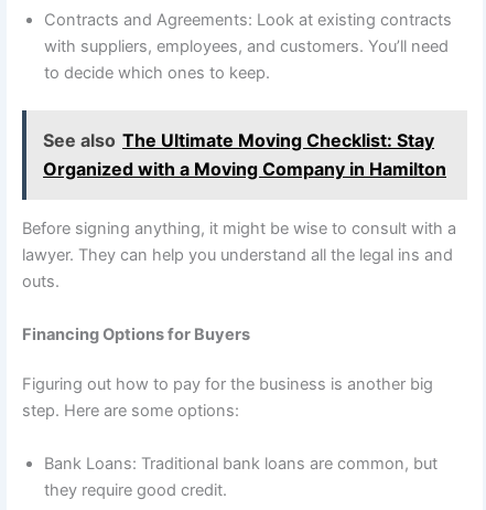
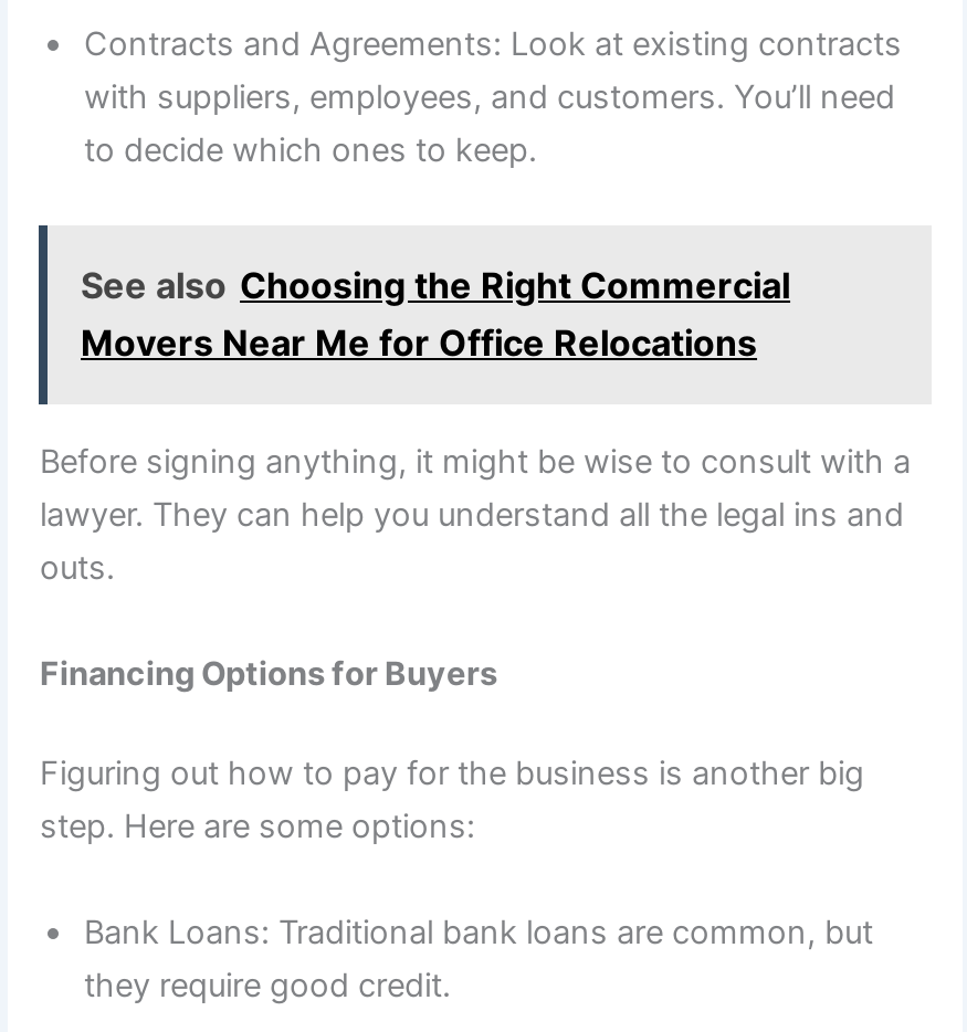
[43,129,446,180] See also The Ultimate Moving Checklist: Stay | Organized with a Moving Company in Hamilton -> [81,263,790,365] See also Choosing the Right Commercial | Movers Near Me for Office Relocations

